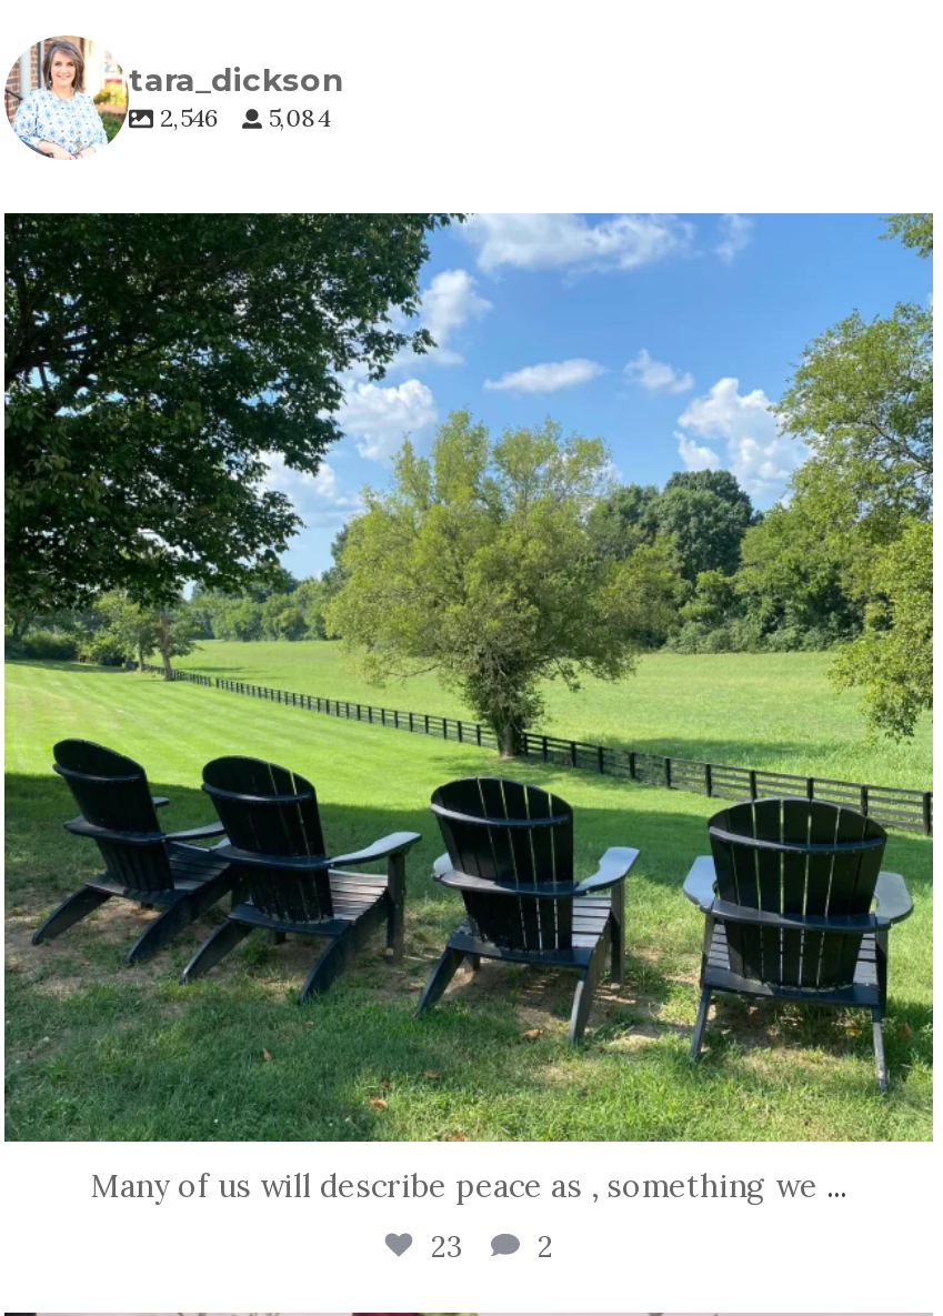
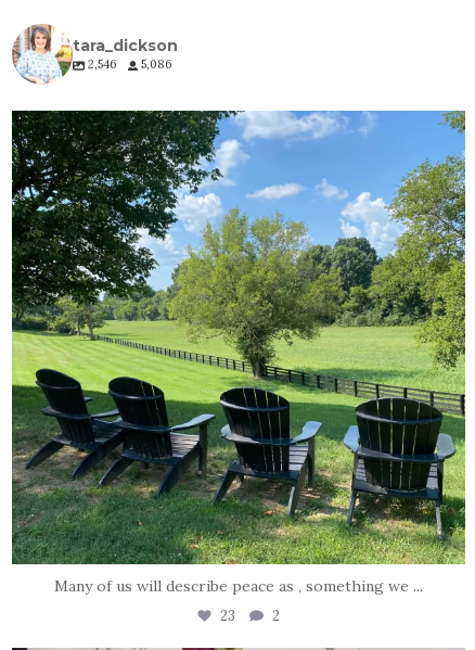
[160,102,331,133] 2,546 5,084 -> [88,57,172,72] 2,546 5,086

